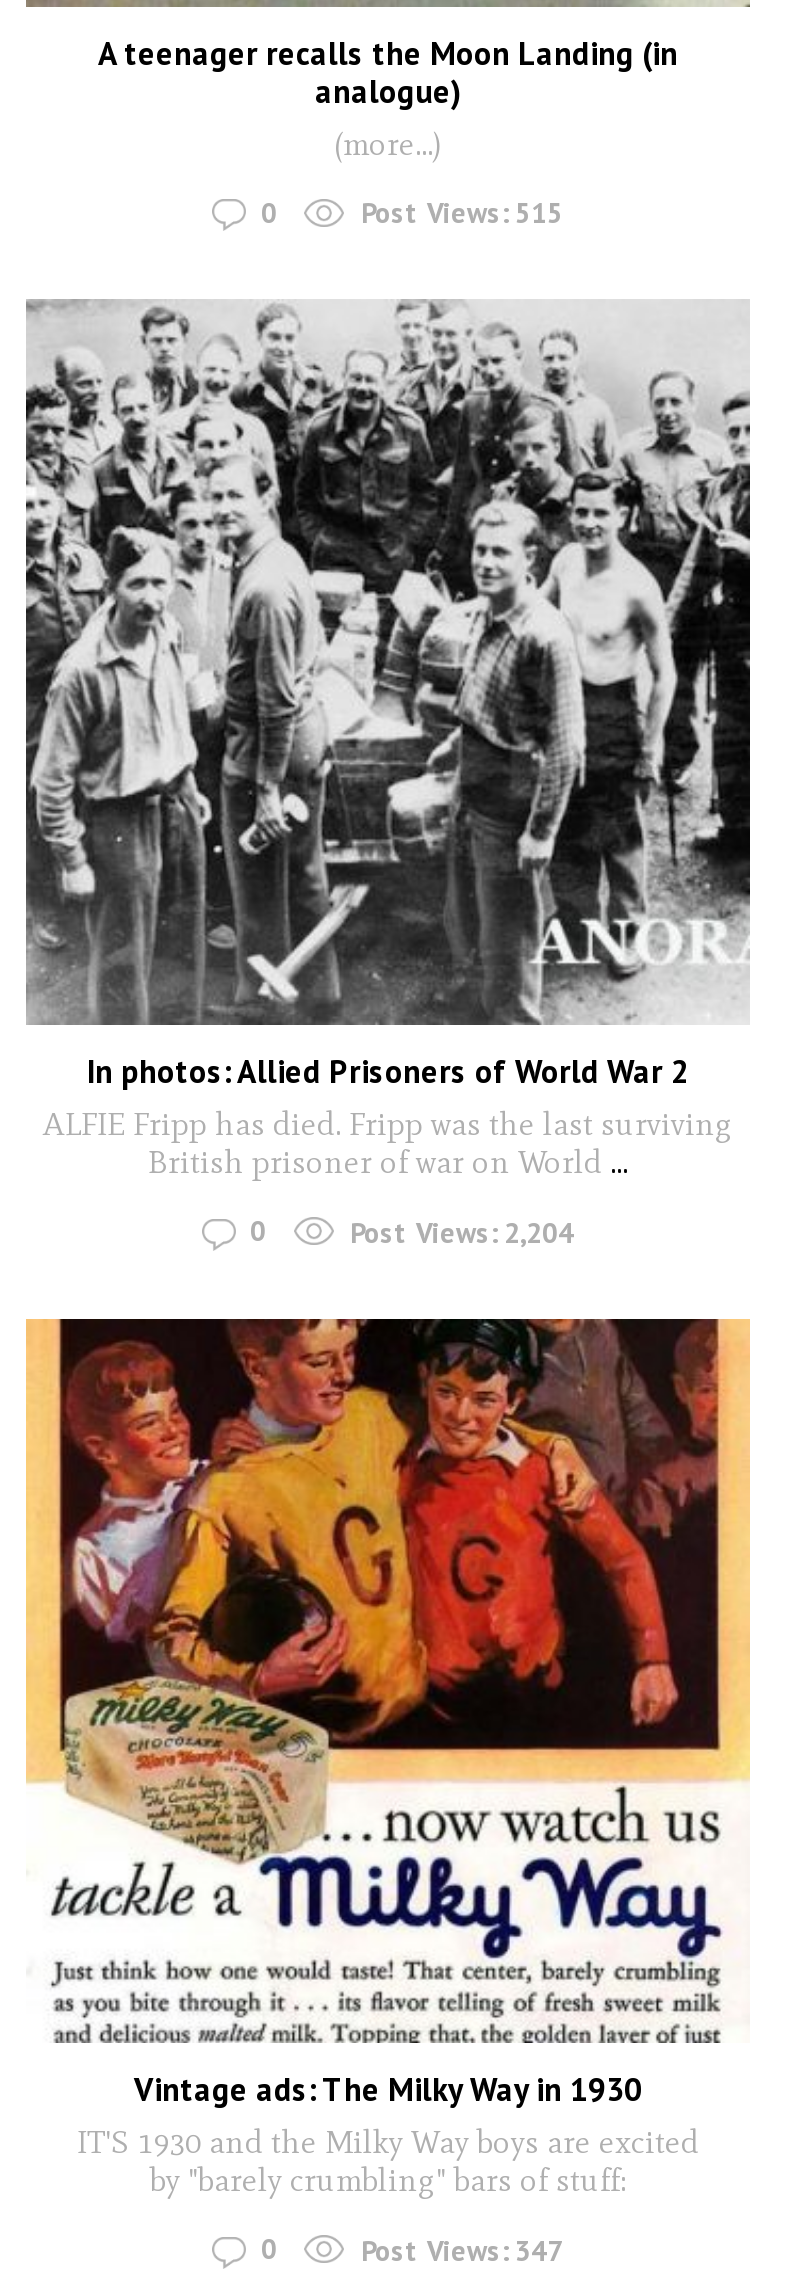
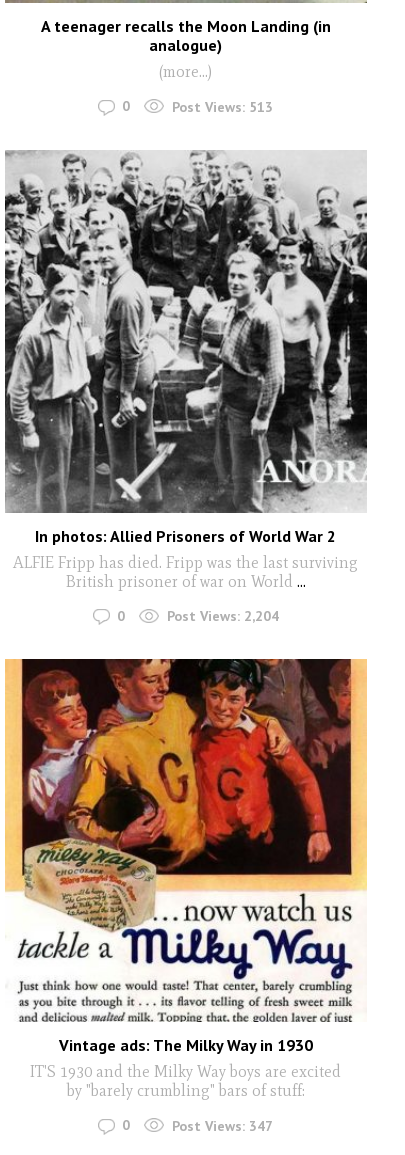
[361,196,563,232] Post Views: 515 -> [172,98,273,116] Post Views: 513

